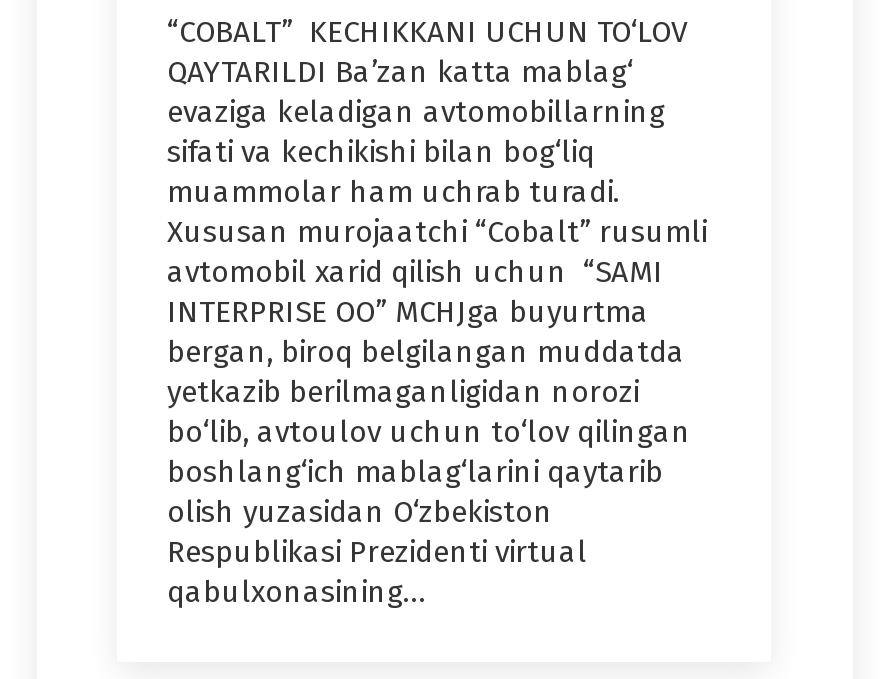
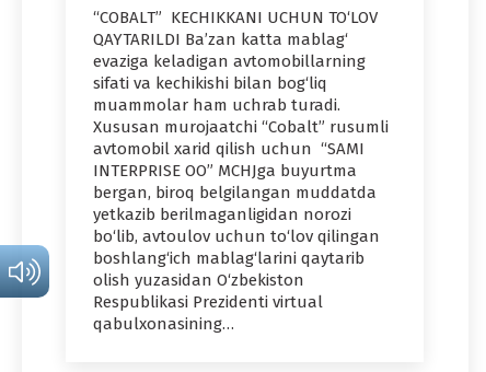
none -> [3,244,50,299] [image]

